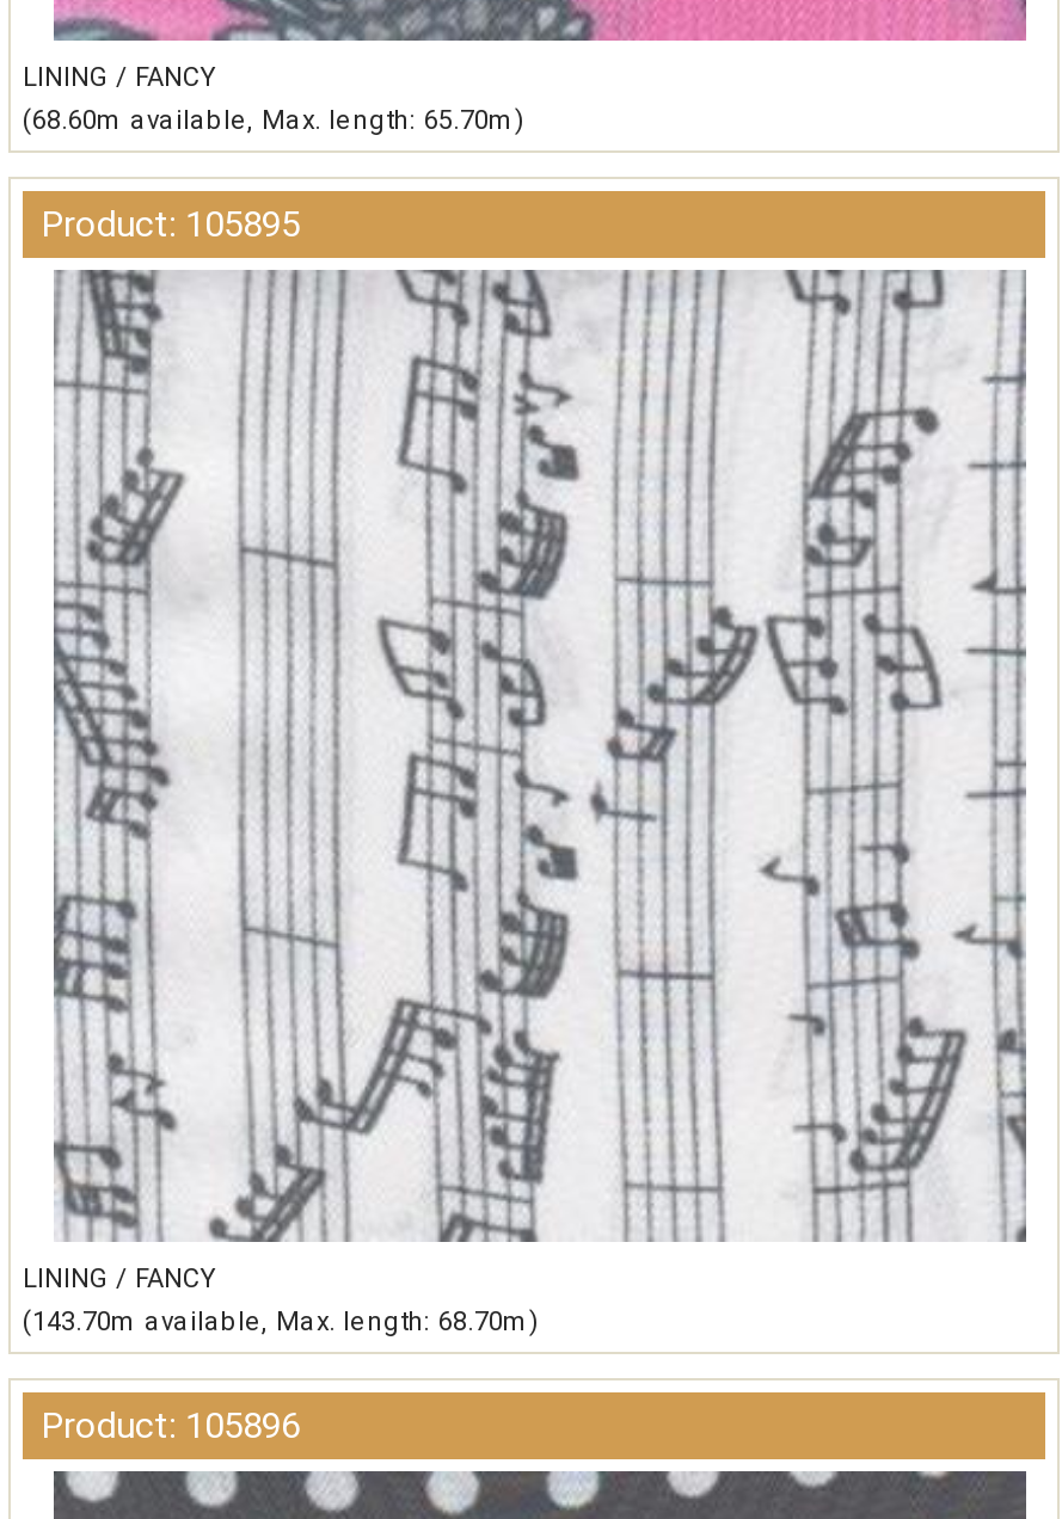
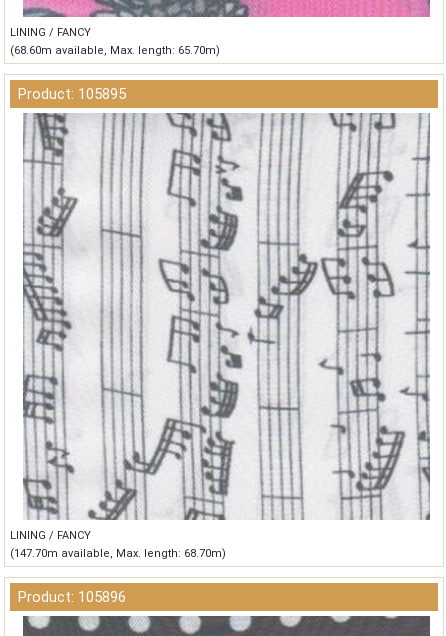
[23,1307,539,1338] (143.70m available, Max. length: 68.70m) -> [10,547,226,560] (147.70m available, Max. length: 68.70m)

